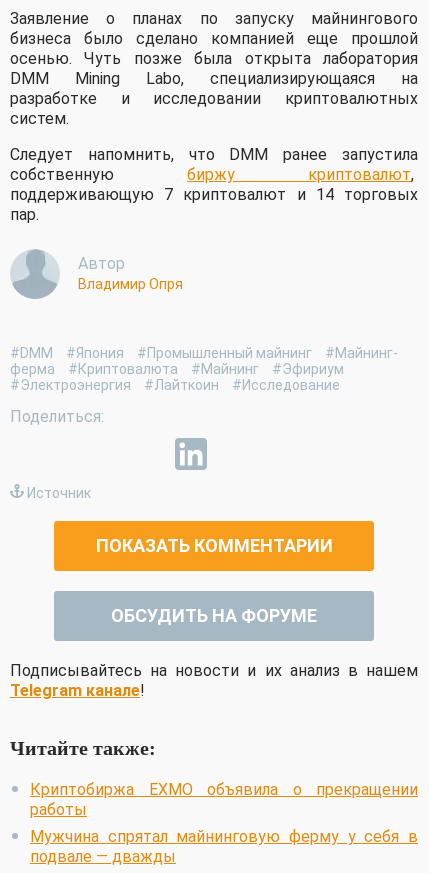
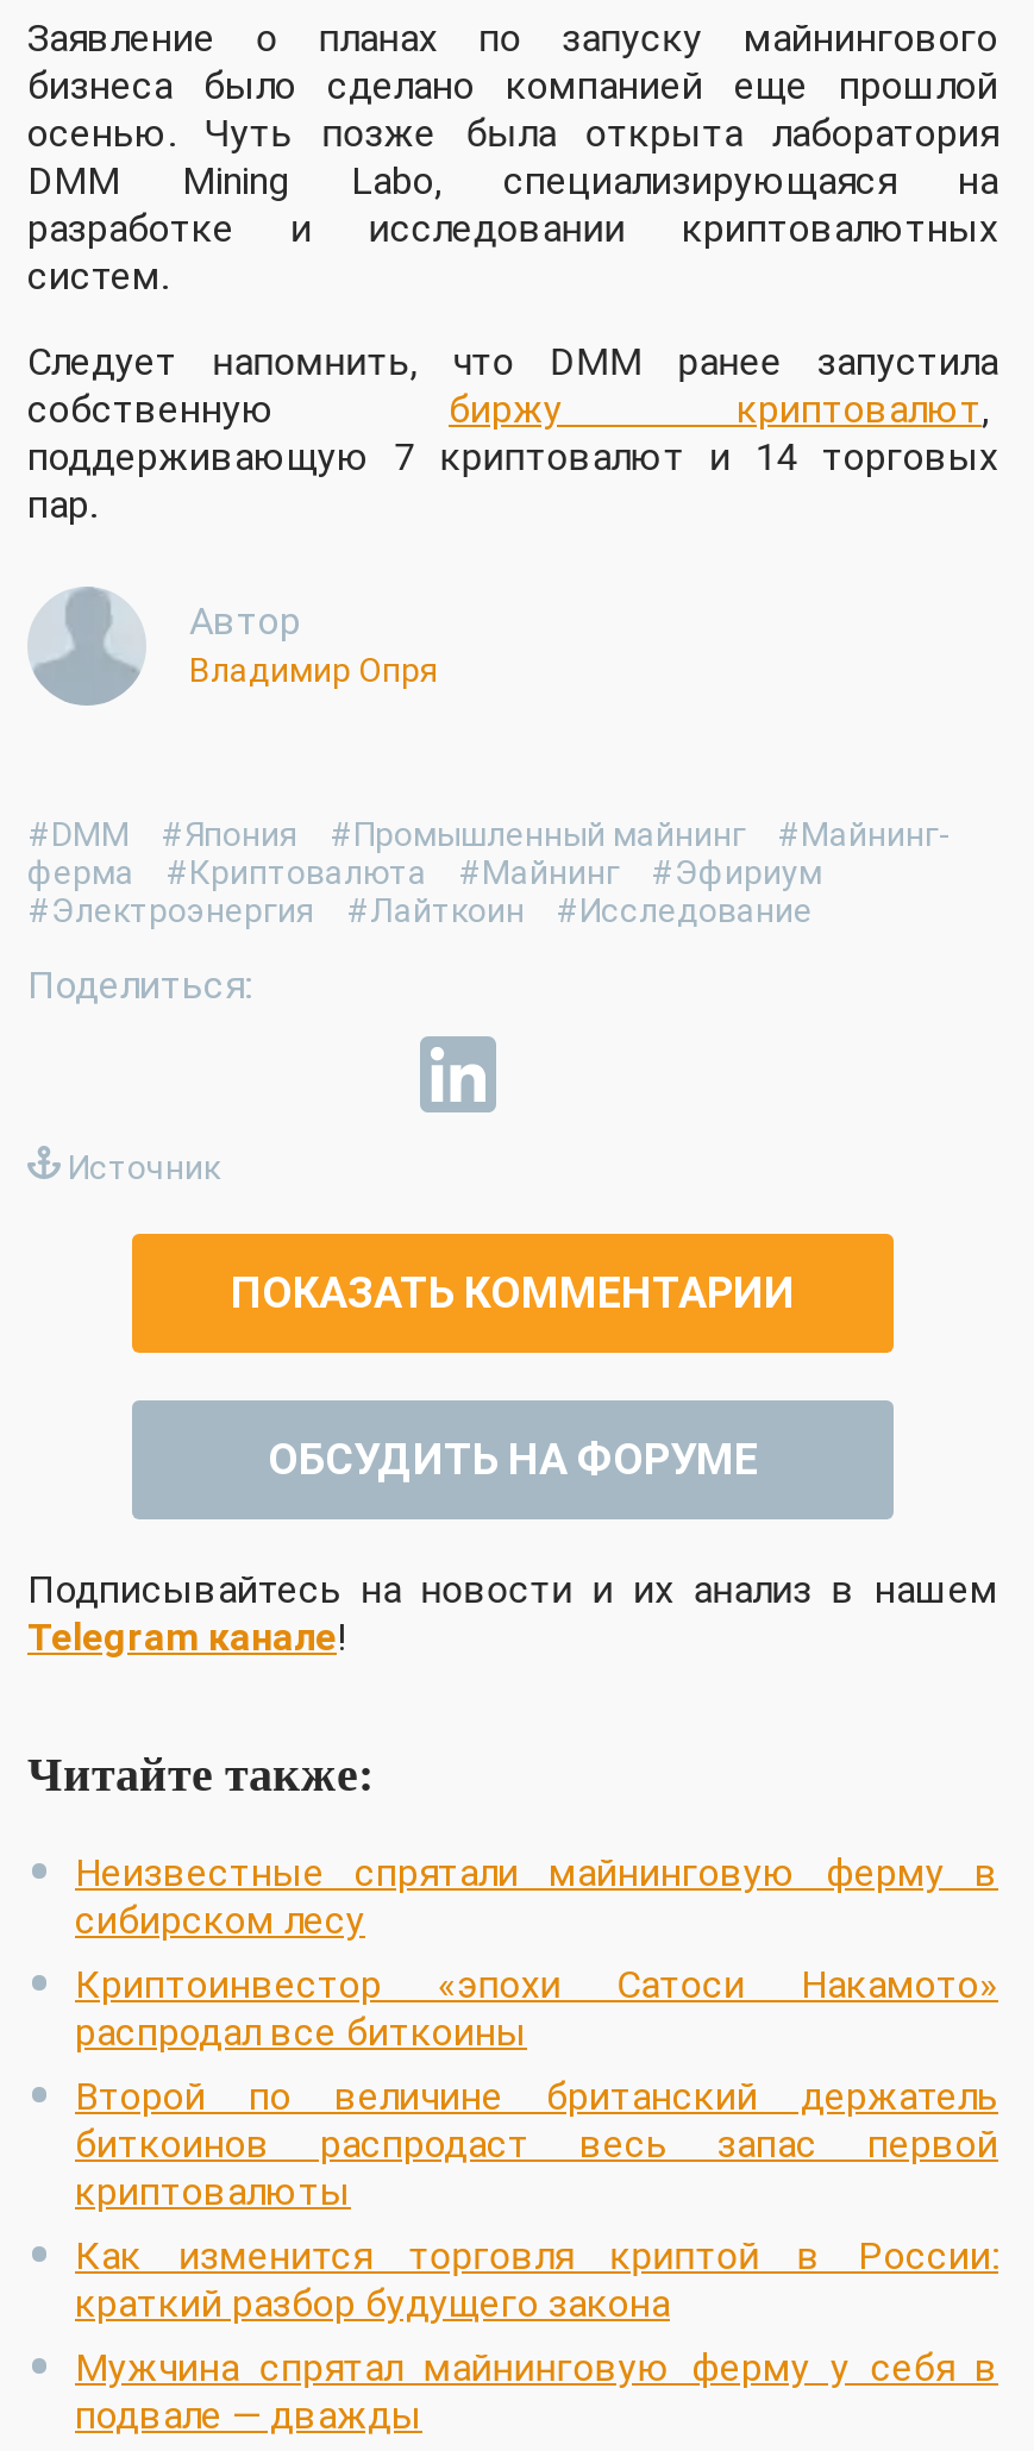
[30,780,418,819] Криптобиржа EXMO объявила о прекращении | работы -> [75,1851,998,2327] Неизвестные спрятали майнинговую ферму в | сибирском лесу | Криптоинвестор «эпохи Сатоси Накамото» | распродал все биткоины | Второй по величине британский держатель | биткоинов распродаст весь запас первой | криптовалюты | Как изменится торговля криптой в России: | краткий разбор будущего закона

